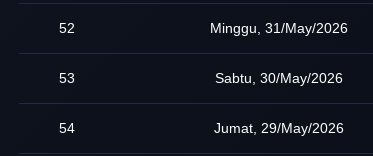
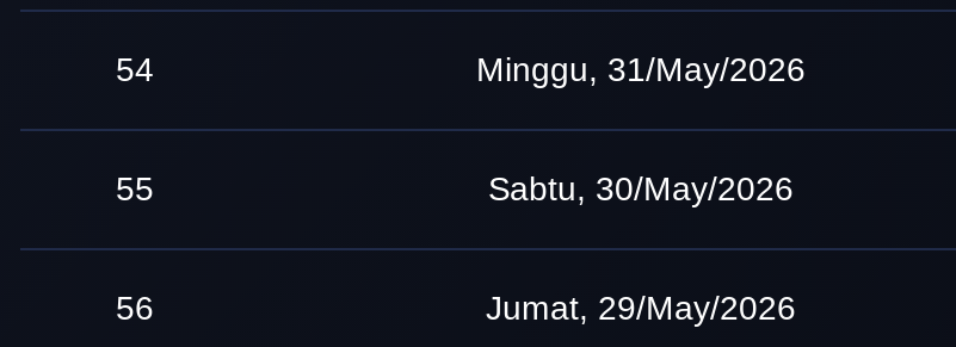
[59,20,75,36] 52 -> [116,50,154,88] 54
[59,70,75,86] 53 -> [116,169,154,207] 55
[59,120,75,136] 54 -> [116,289,154,327] 56

